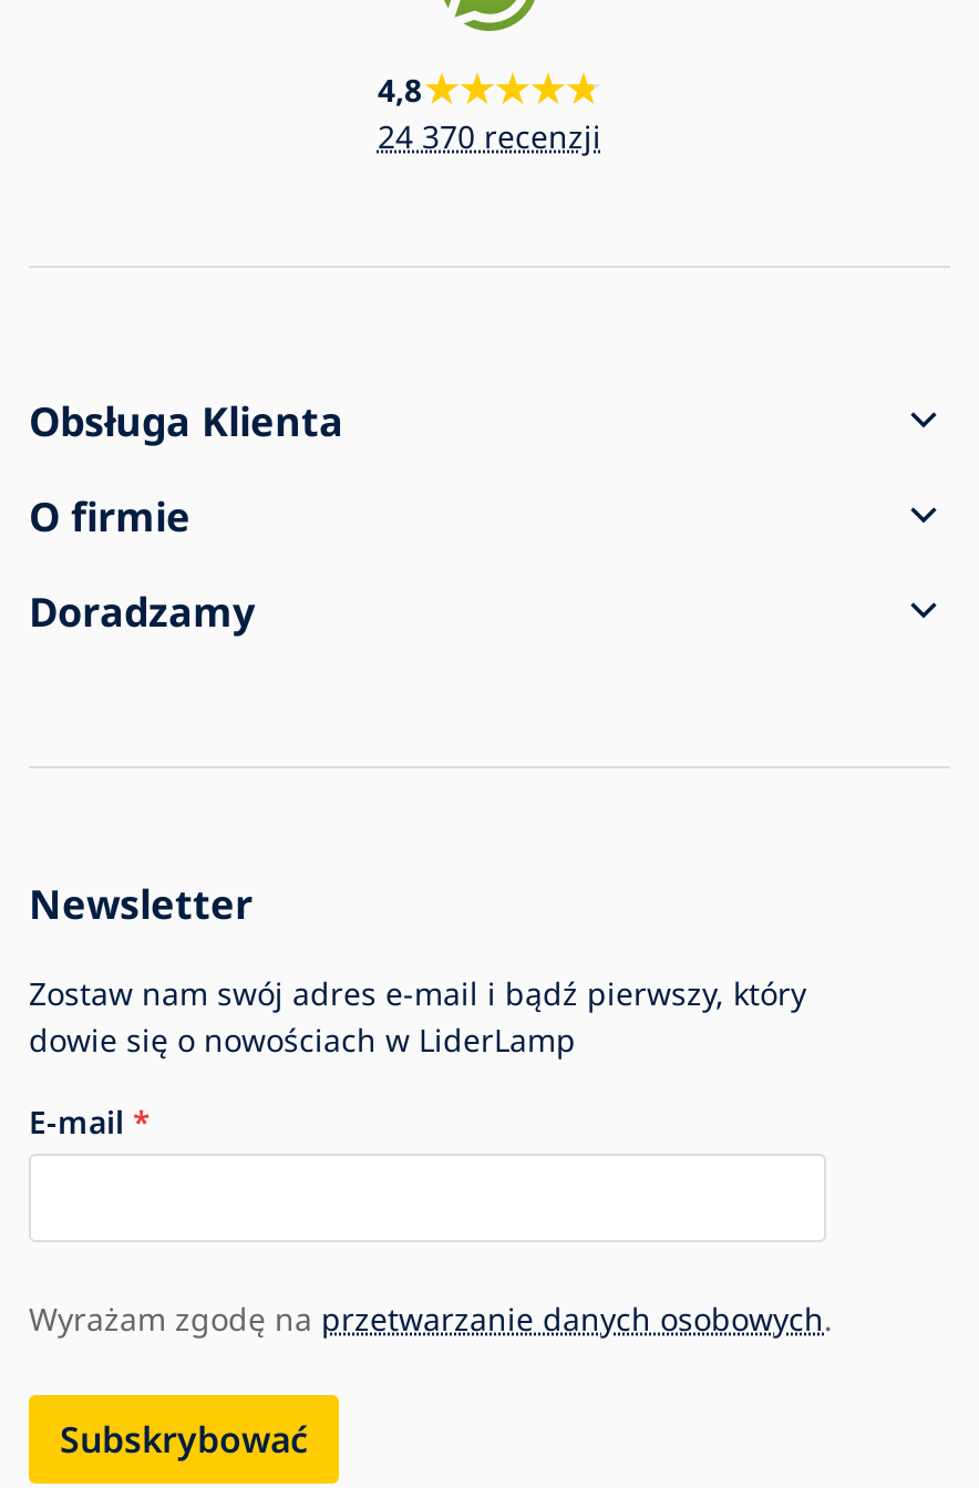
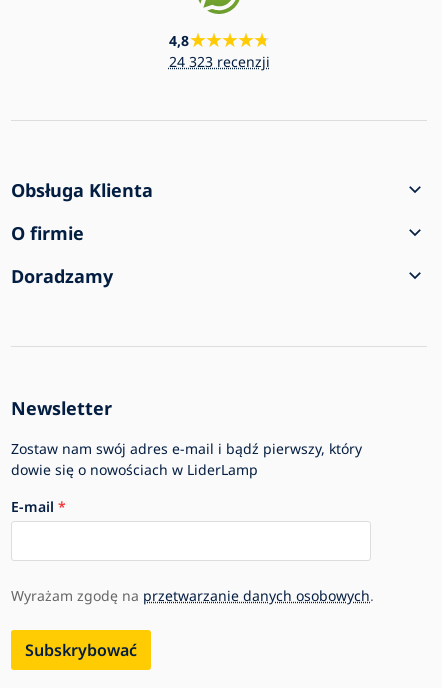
[378,114,601,157] 24 370 recenzji -> [168,52,269,71] 24 323 recenzji

